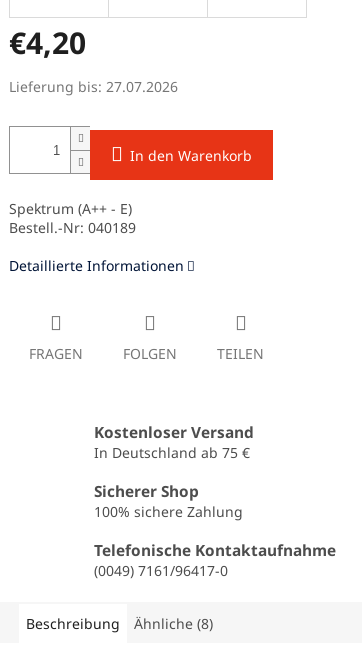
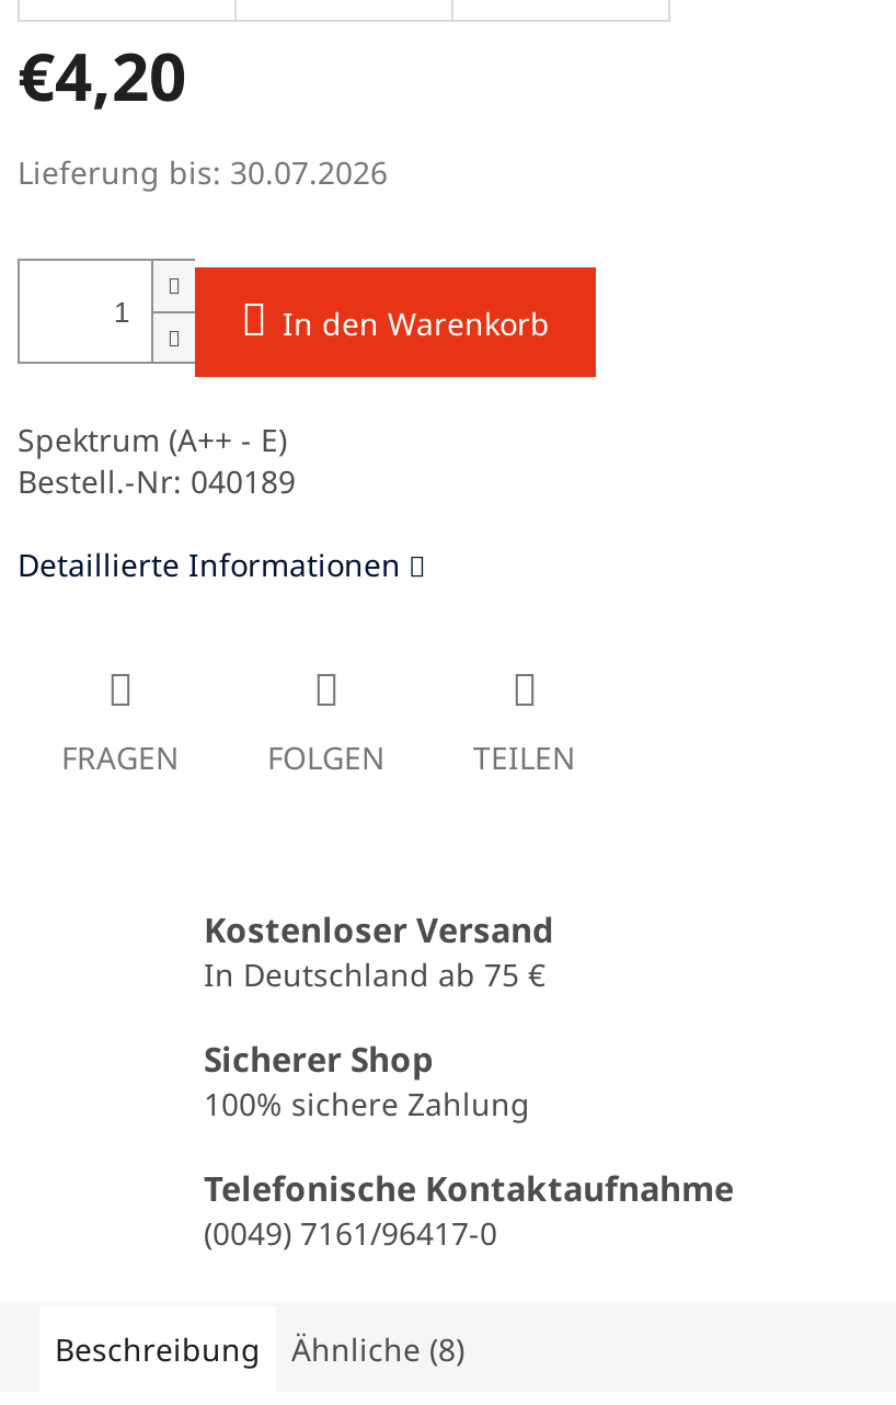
[9,77,178,96] Lieferung bis: 27.07.2026 -> [18,152,388,194] Lieferung bis: 30.07.2026

